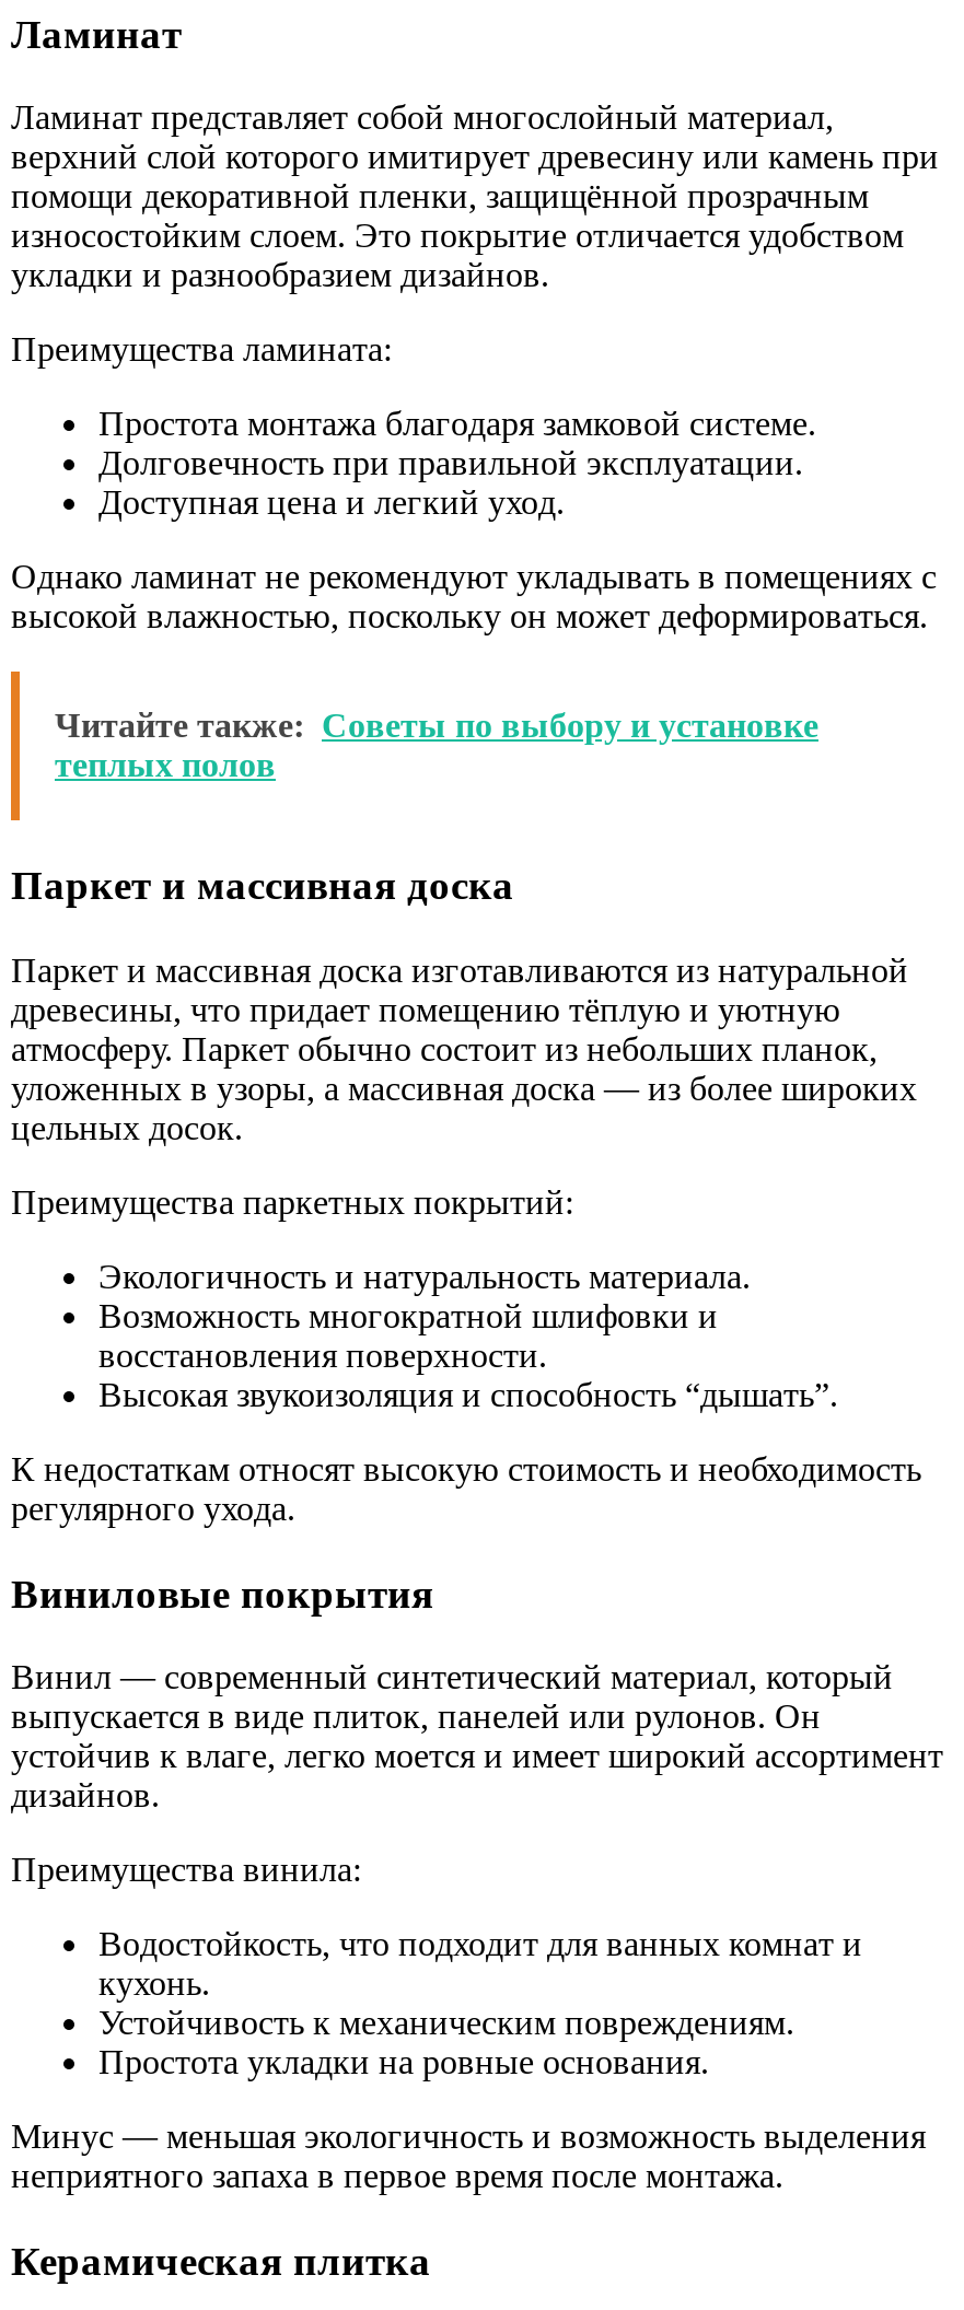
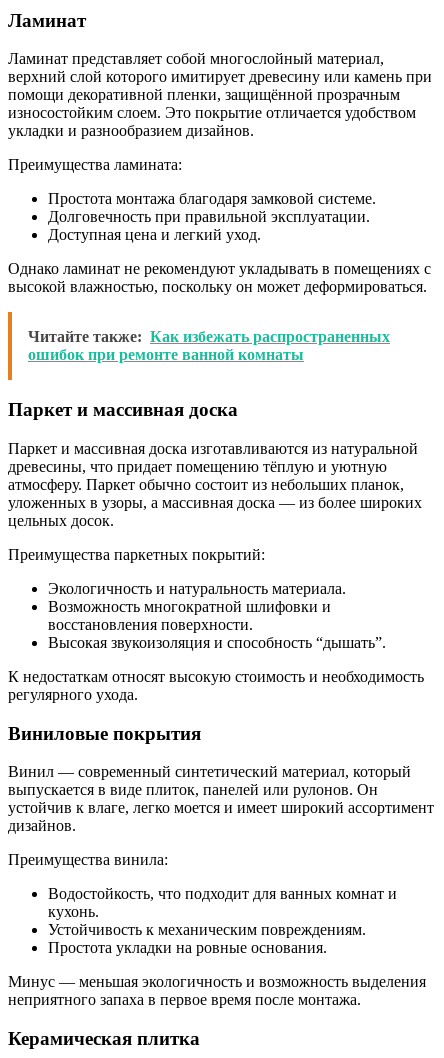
[55,707,818,784] Читайте также: Советы по выбору и установке | теплых полов -> [28,328,390,363] Читайте также: Как избежать распространенных | ошибок при ремонте ванной комнаты

